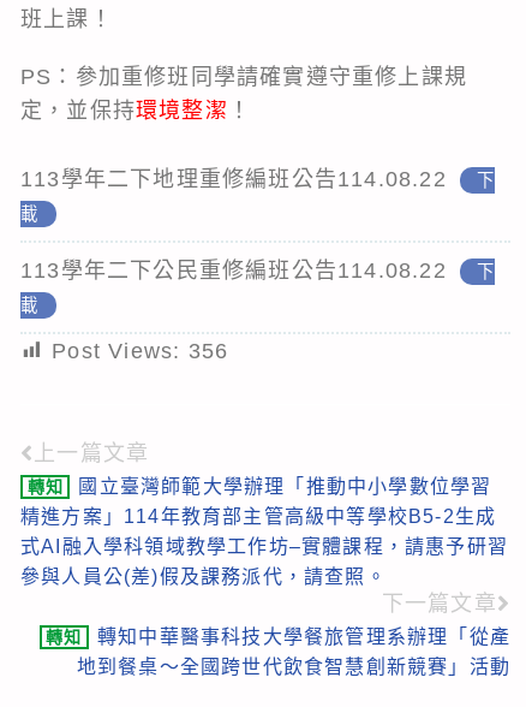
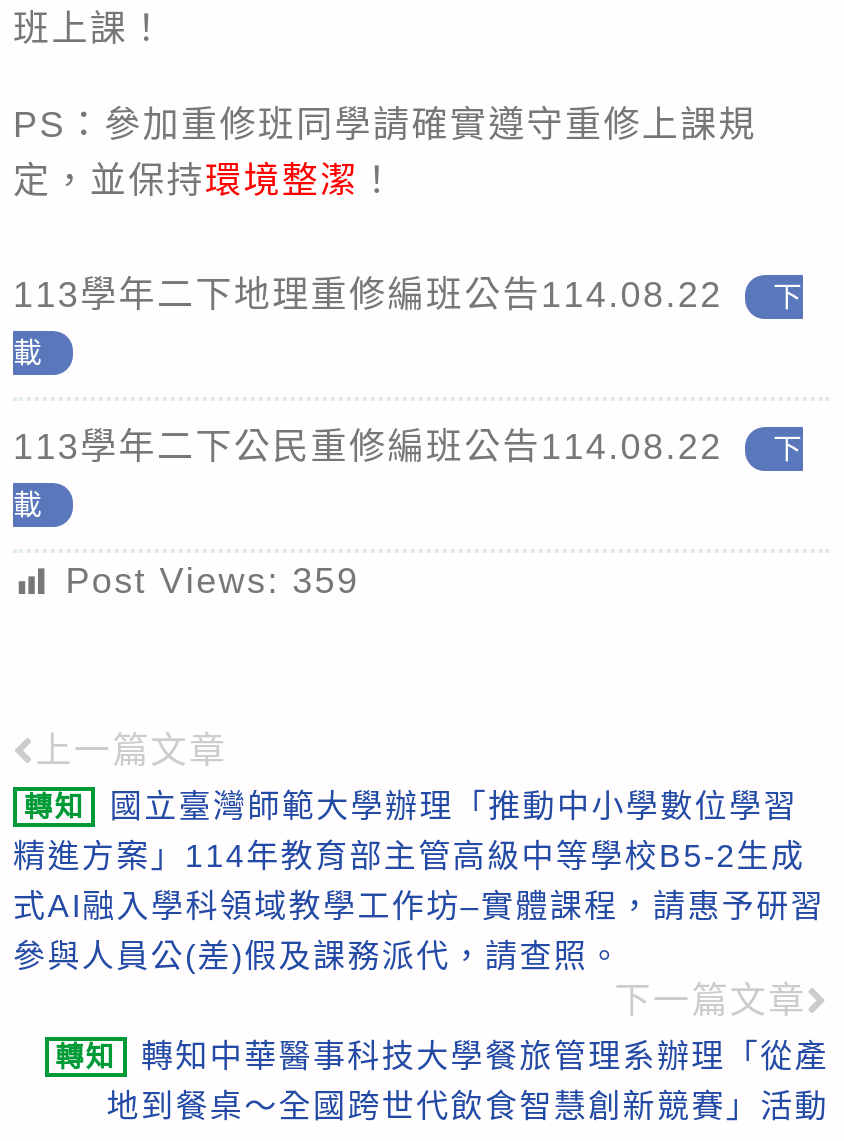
[52,339,228,363] Post Views: 356 -> [65,561,359,601] Post Views: 359

